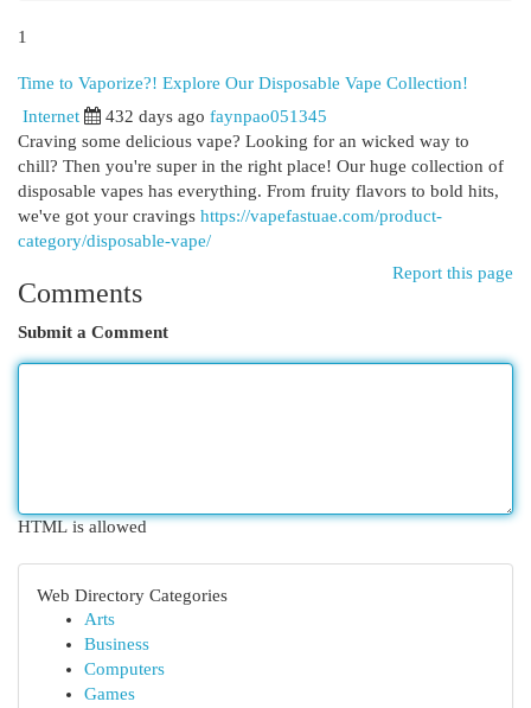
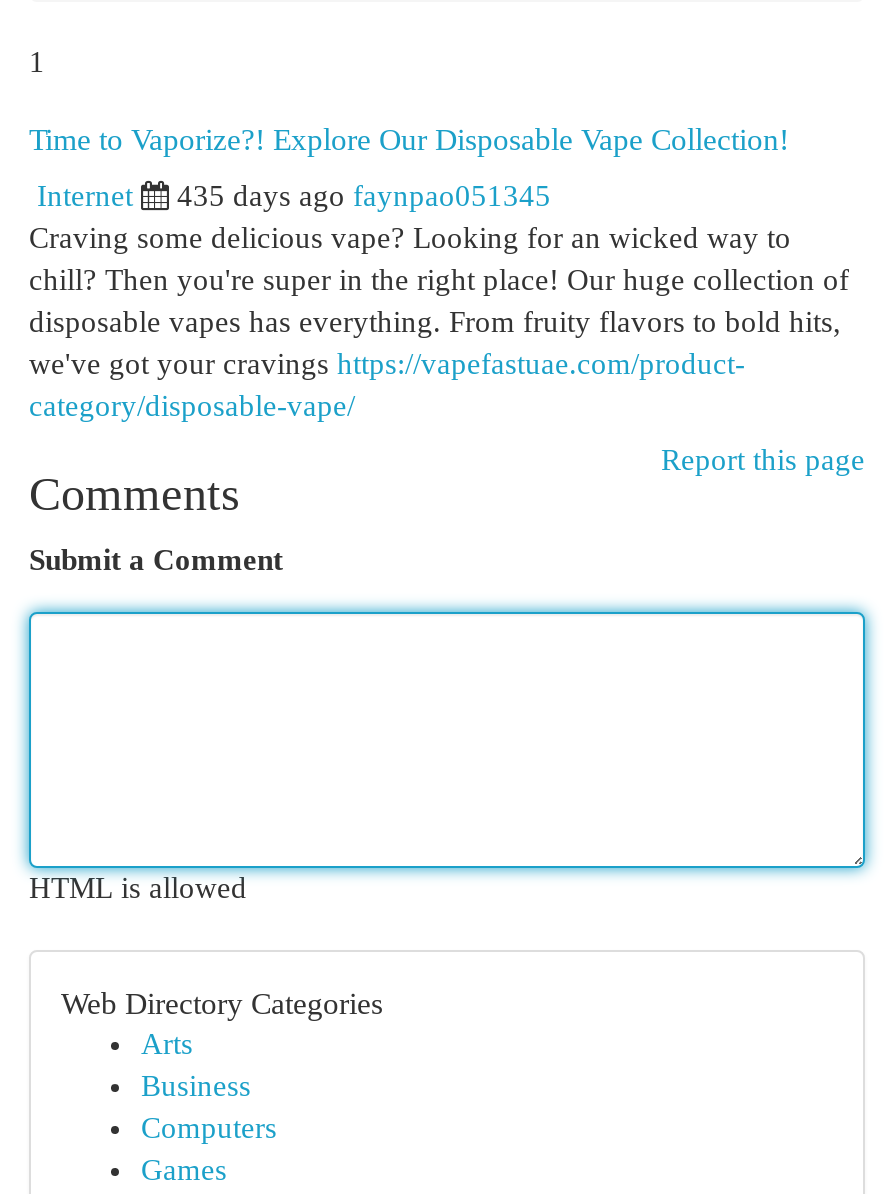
[105,107,327,126] 432 days ago faynpao051345 -> [177,180,551,212] 435 days ago faynpao051345

